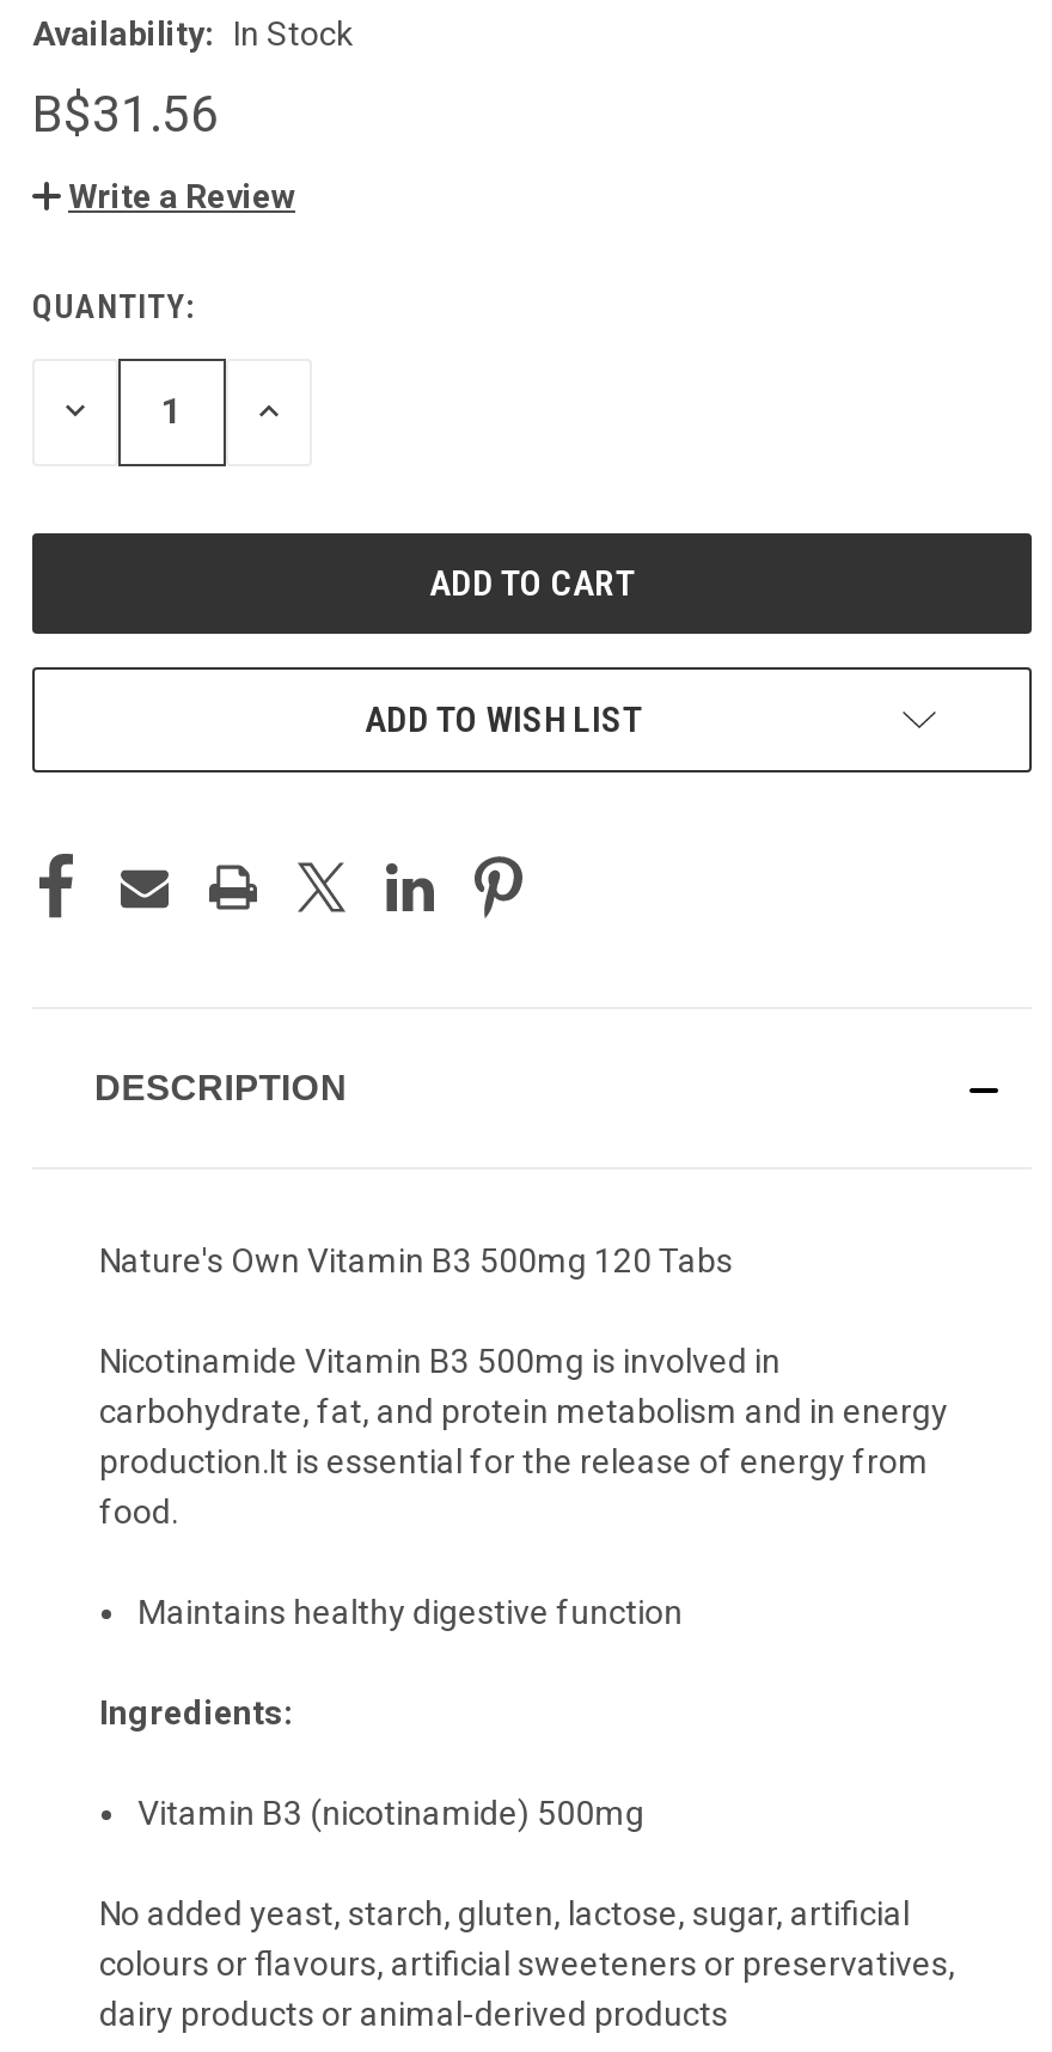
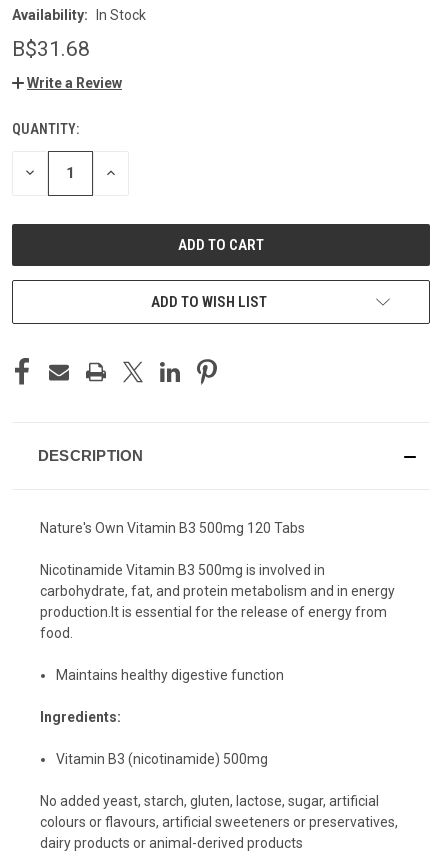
[32,86,219,143] B$31.56 -> [12,37,90,61] B$31.68

